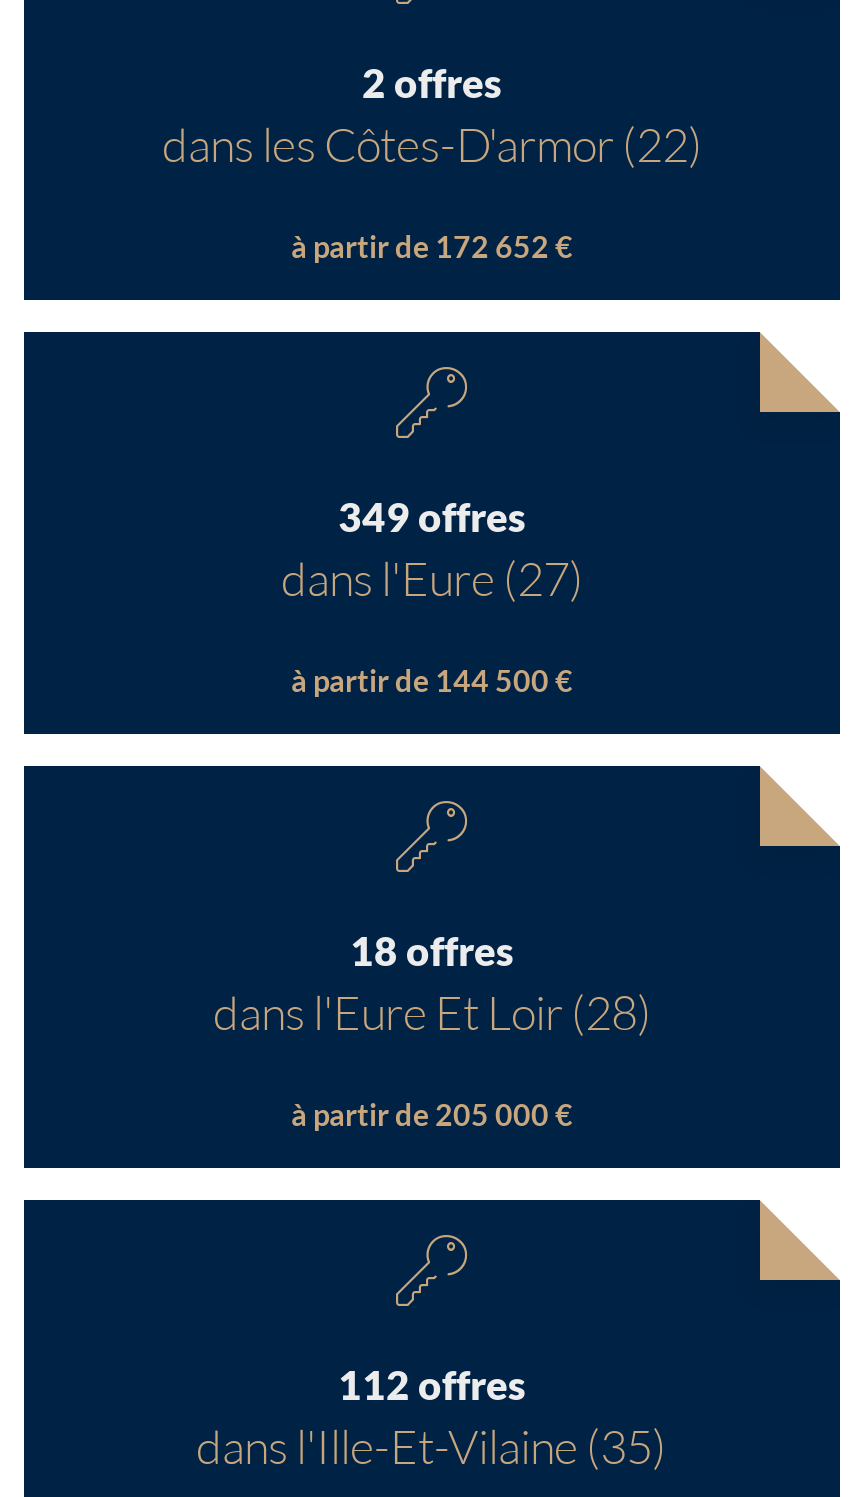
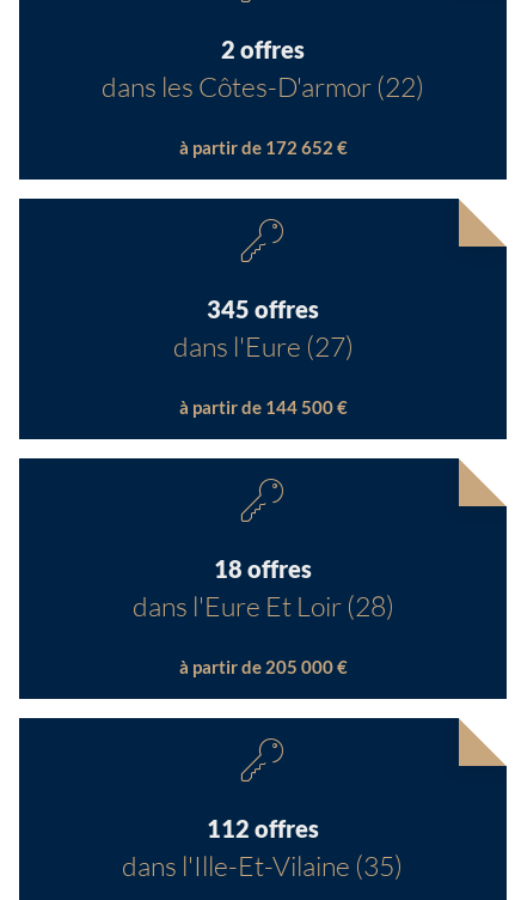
[338,491,526,539] 349 offres -> [207,294,319,323] 345 offres

